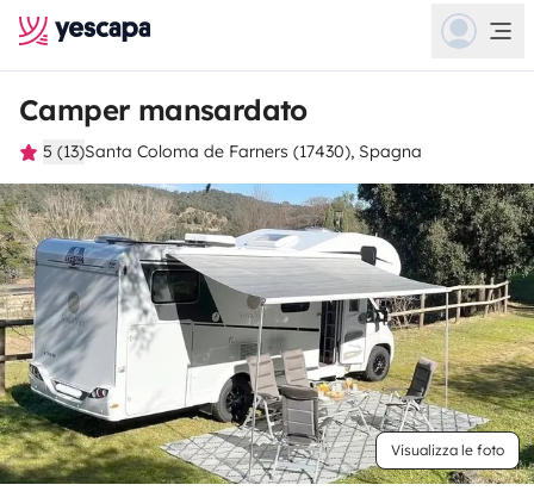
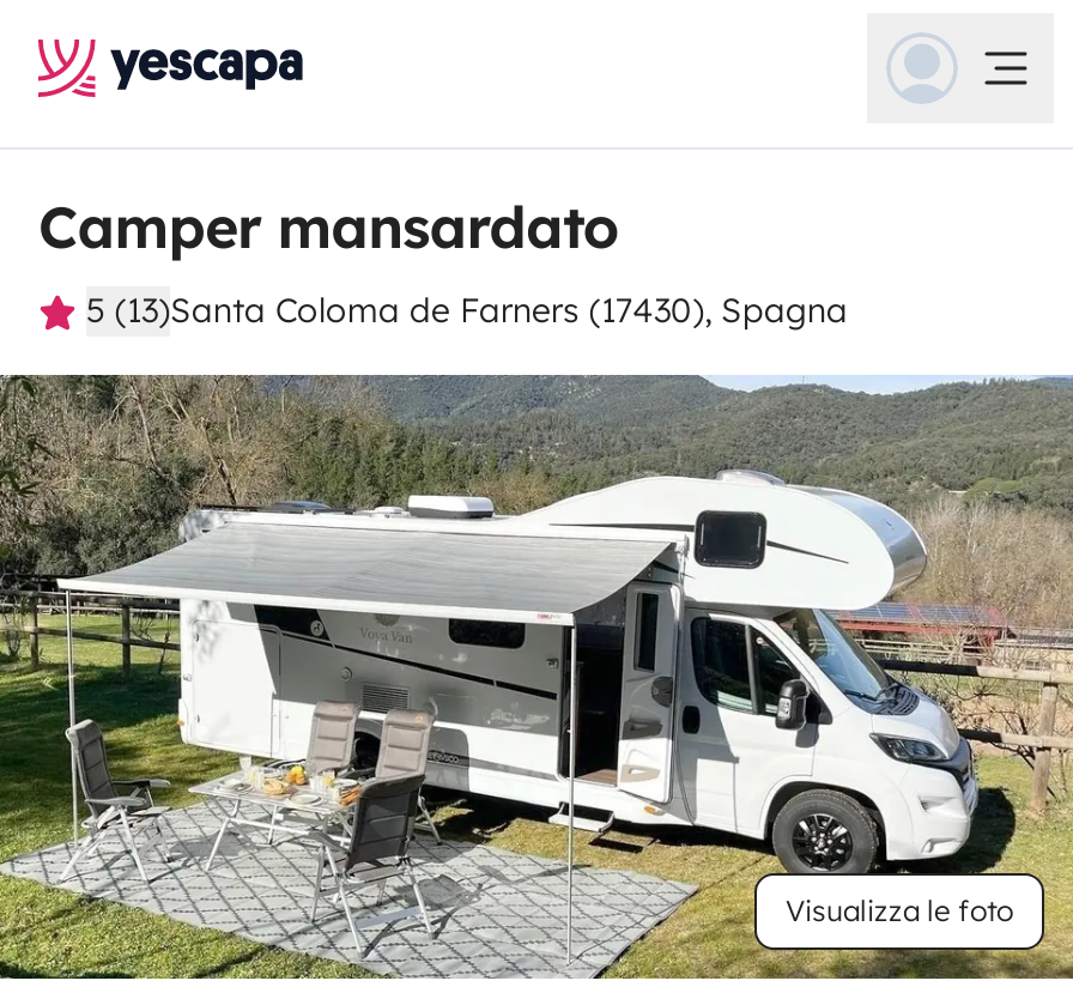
[4,182,530,485] [image] -> [7,373,1066,981] [image]

